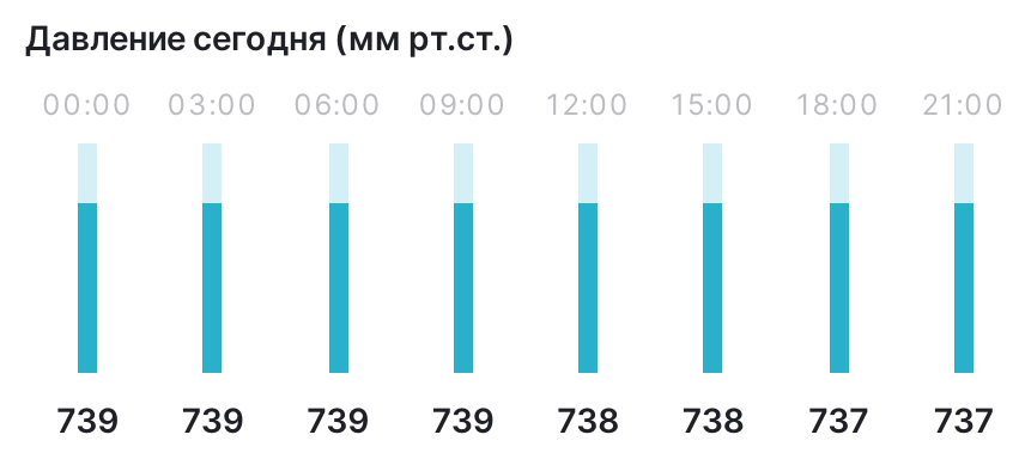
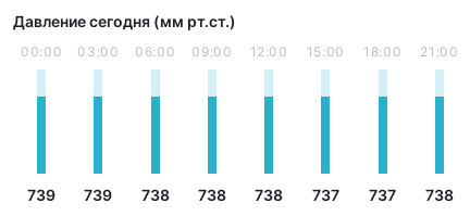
[307,399,369,440] 739 -> [141,186,169,204] 738
[432,399,494,440] 739 -> [198,186,226,204] 738
[682,399,745,440] 738 -> [312,186,339,204] 737
[934,399,994,440] 737 -> [425,186,454,204] 738

